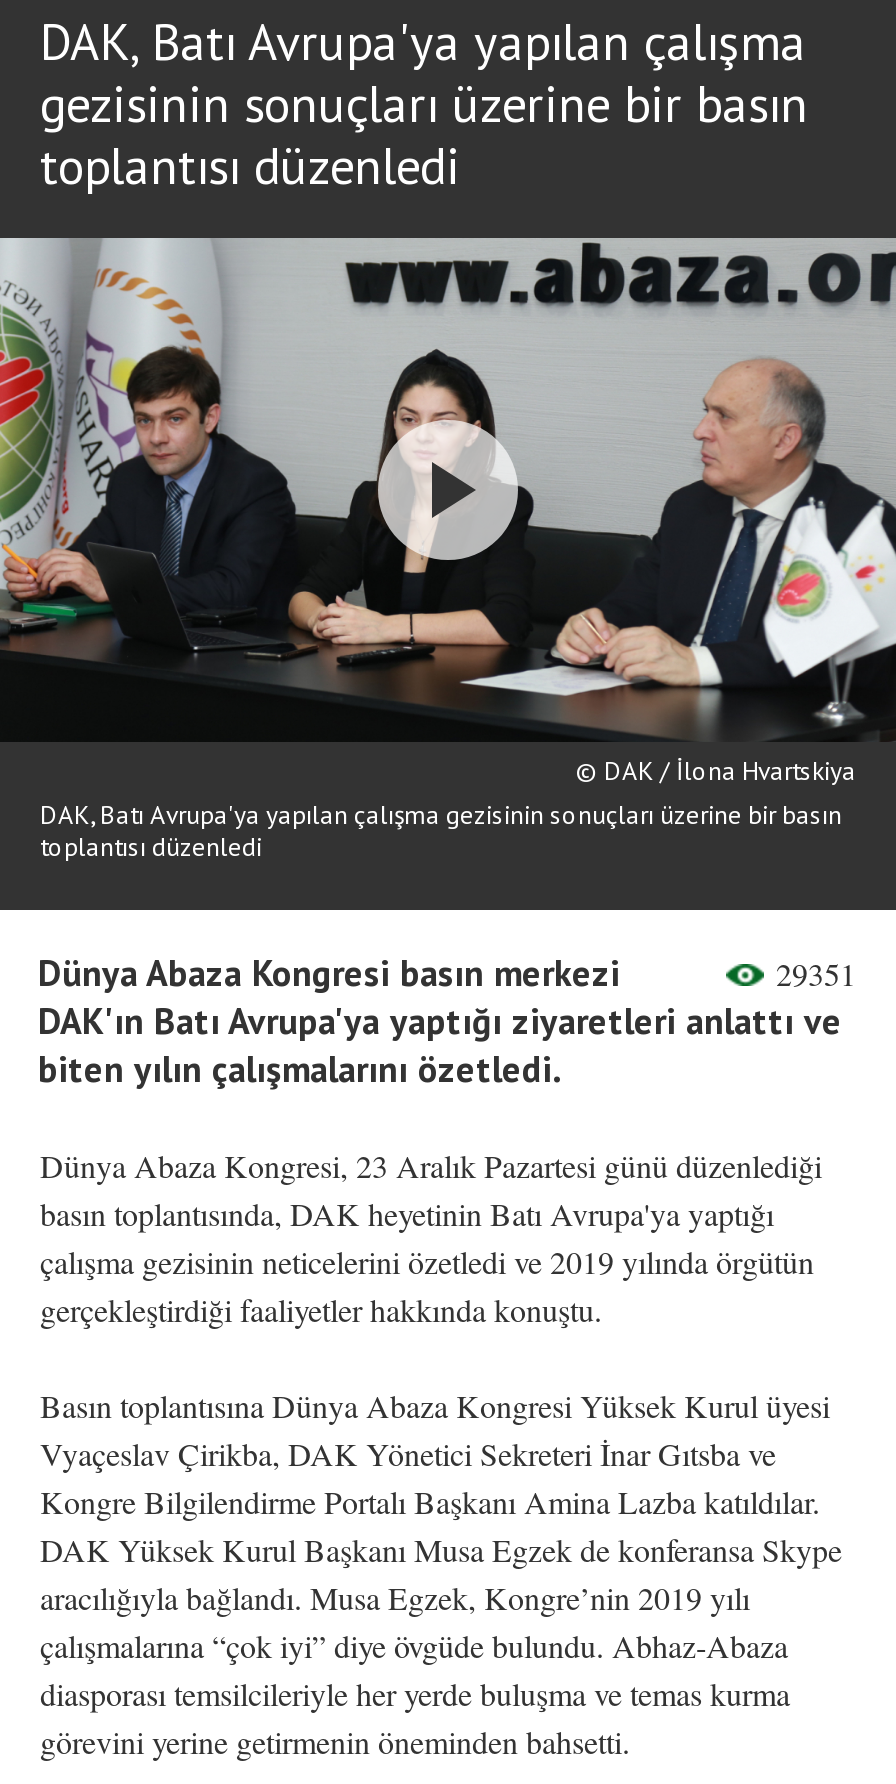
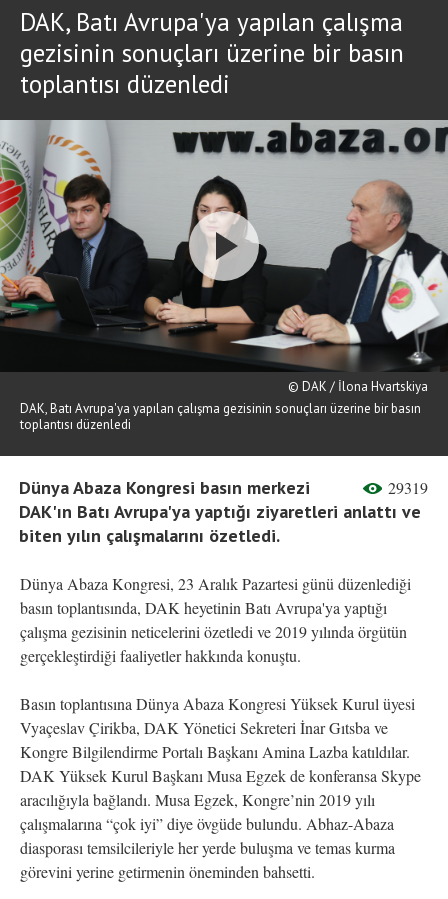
[776,952,856,994] 29351 -> [388,477,428,498] 29319

